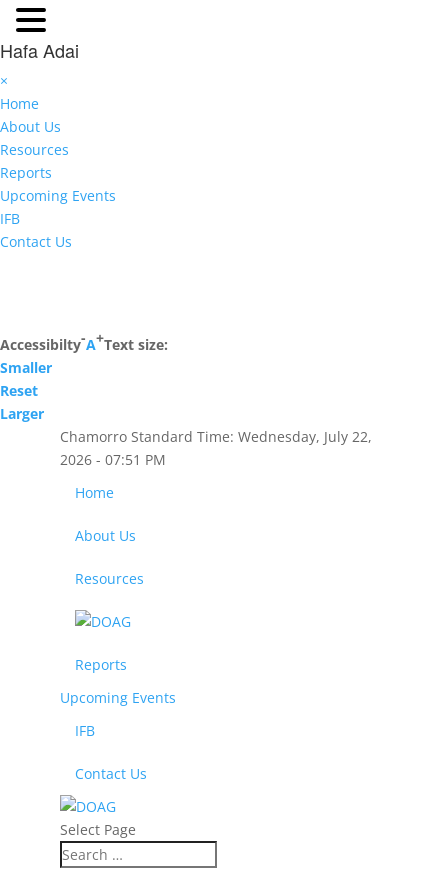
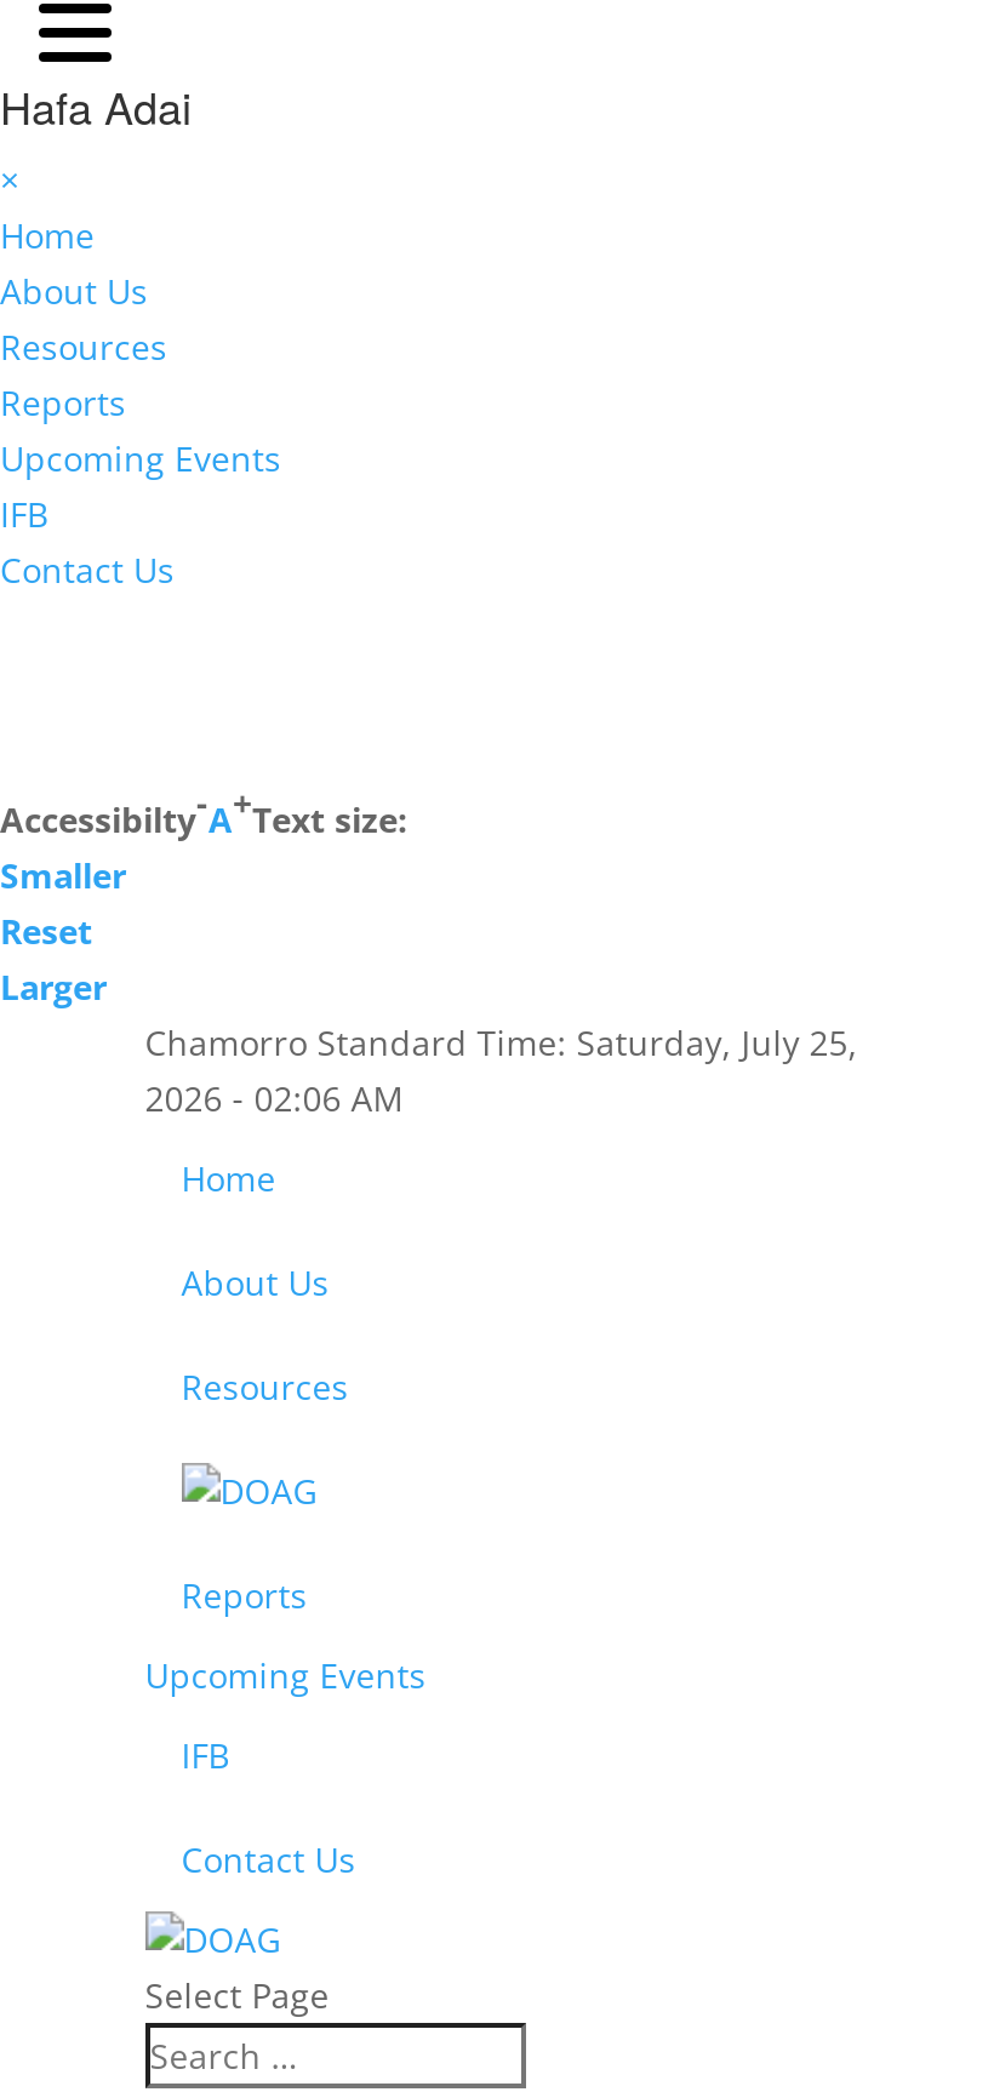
[60,427,372,469] Chamorro Standard Time: Wednesday, July 22, | 2026 - 07:51 PM -> [145,1019,858,1121] Chamorro Standard Time: Saturday, July 25, | 2026 - 02:06 AM

